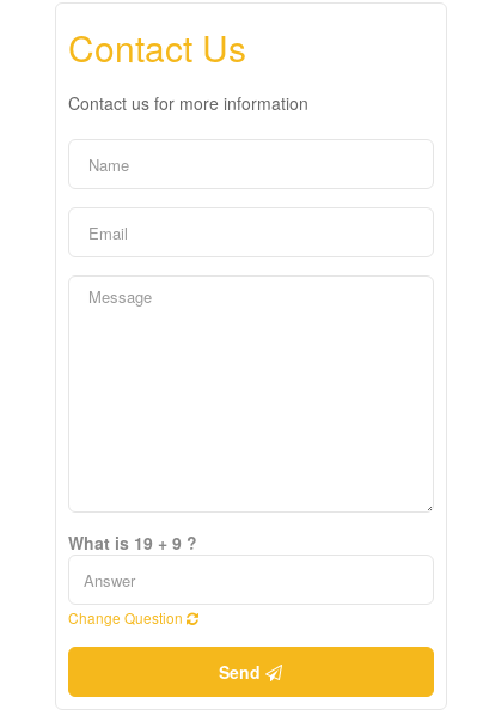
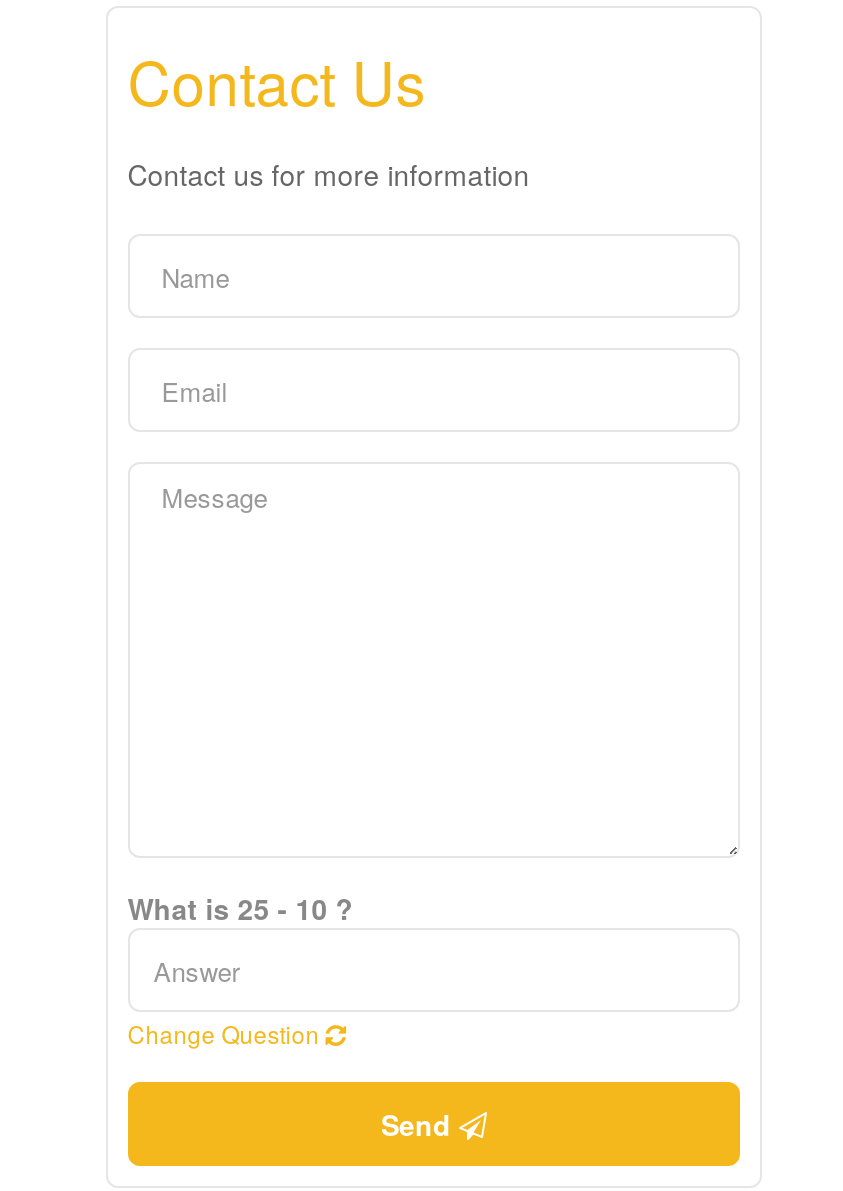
[68,531,197,555] What is 19 + 9 ? -> [128,888,354,928] What is 25 - 10 ?

